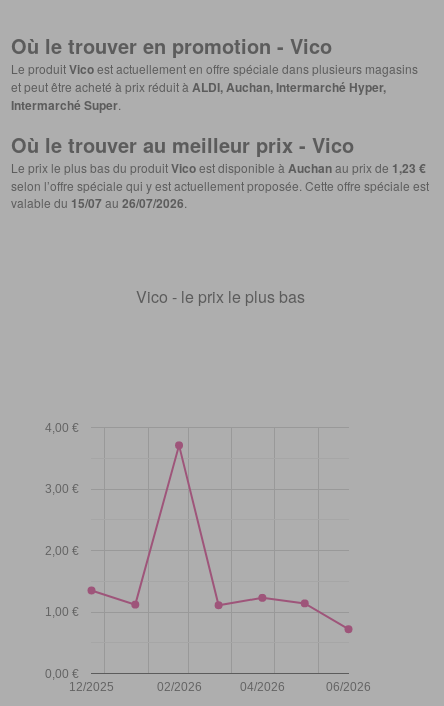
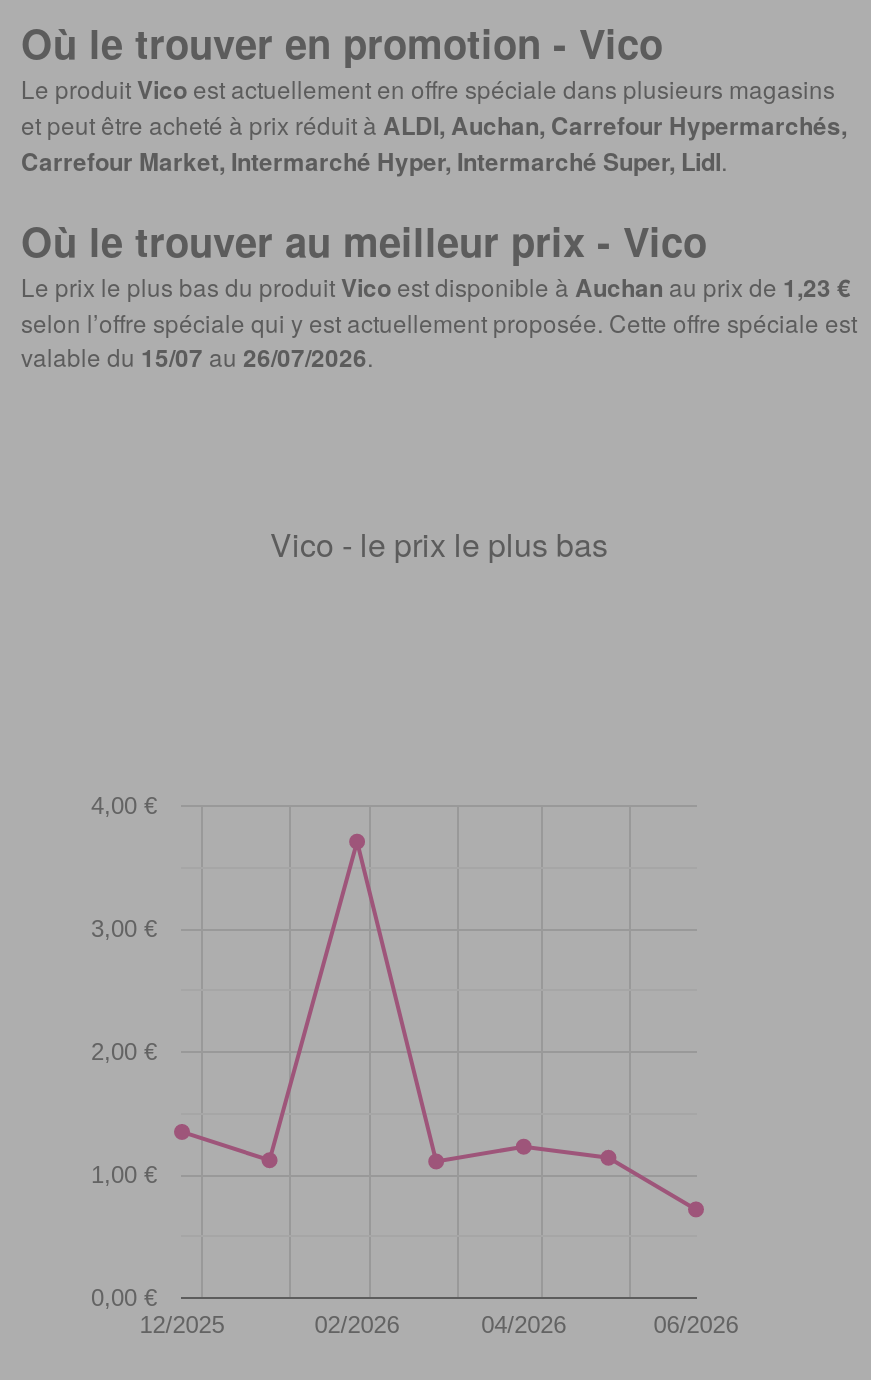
[11,78,386,114] et peut être acheté à prix réduit à ALDI, Auchan, Intermarché Hyper, | Intermarché Super. -> [21,106,847,178] et peut être acheté à prix réduit à ALDI, Auchan, Carrefour Hypermarchés, | Carrefour Market, Intermarché Hyper, Intermarché Super, Lidl.

